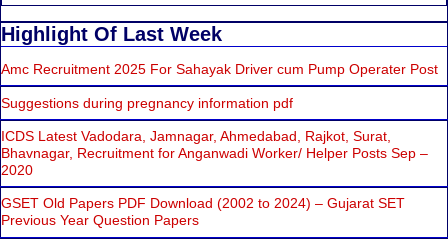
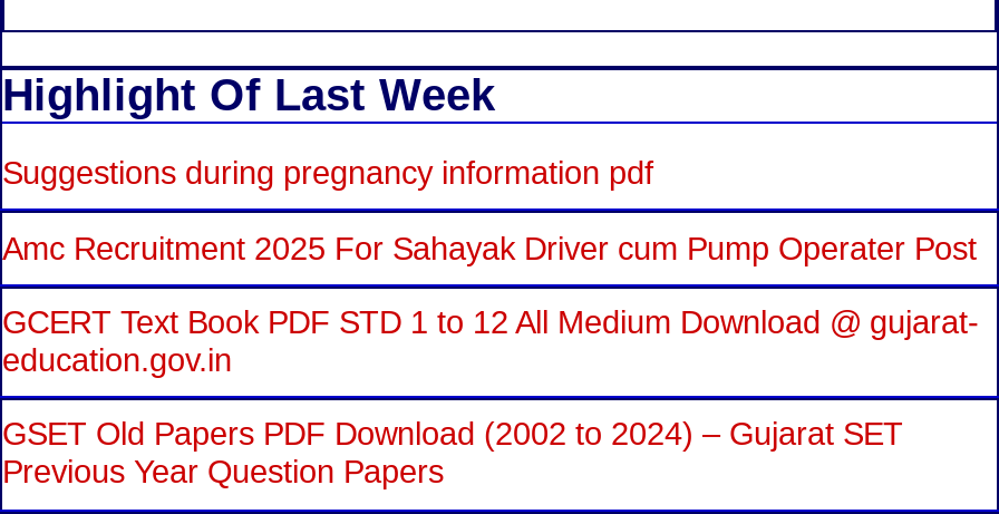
moved [1,61,438,77] -> [2,230,977,266]: Amc Recruitment 2025 For Sahayak Driver cum Pump Operater Post
moved [1,95,293,111] -> [2,155,653,191]: Suggestions during pregnancy information pdf
[1,128,428,178] ICDS Latest Vadodara, Jamnagar, Ahmedabad, Rajkot, Surat, | Bhavnagar, Recruitment for Anganwadi Worker/ Helper Posts Sep – | 2020 -> [2,304,979,378] GCERT Text Book PDF STD 1 to 12 All Medium Download @ gujarat- | education.gov.in

